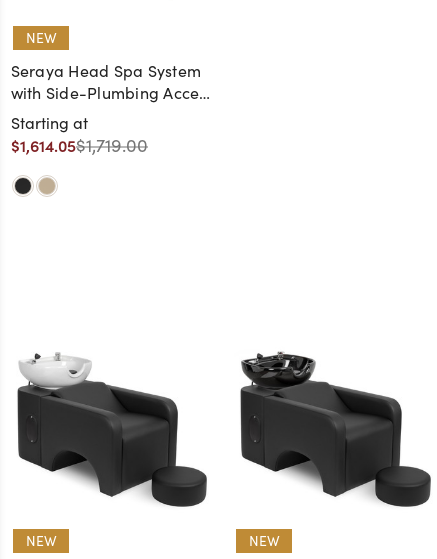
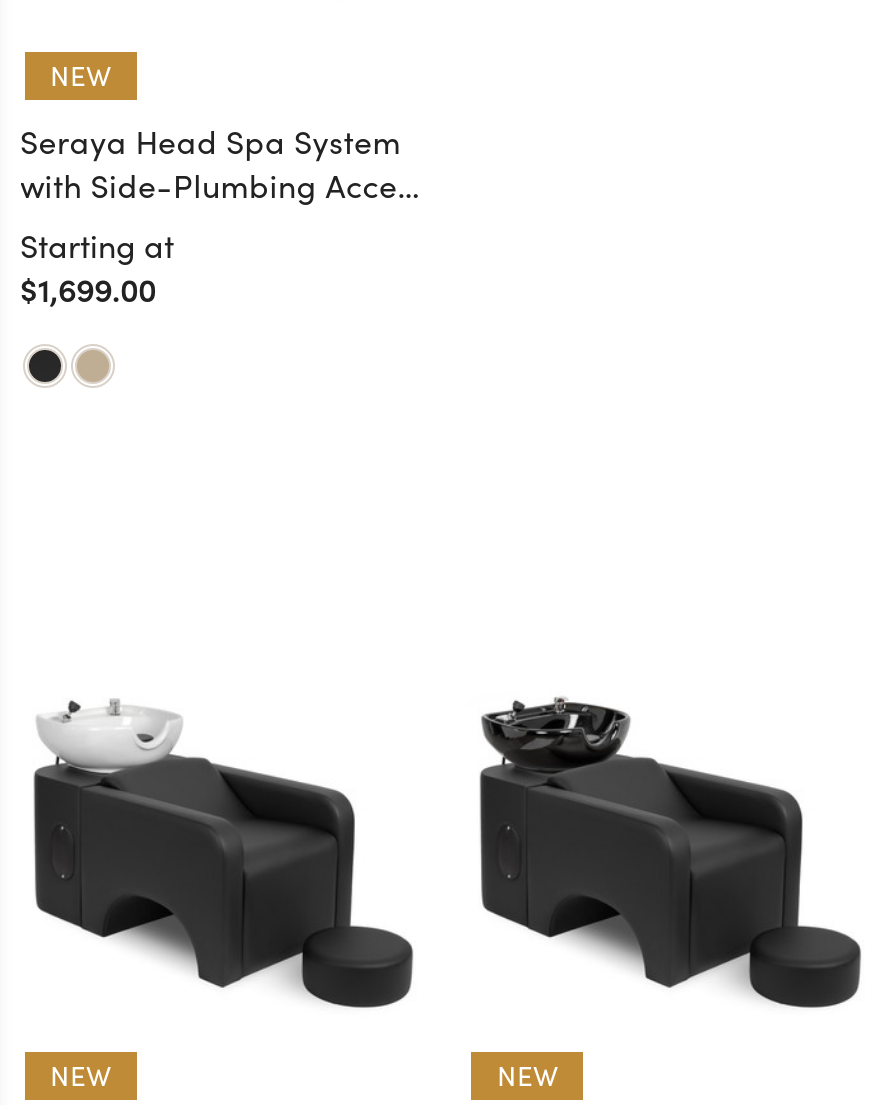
[10,133,147,157] $1,614.05$1,719.00 -> [20,266,156,310] $1,699.00

